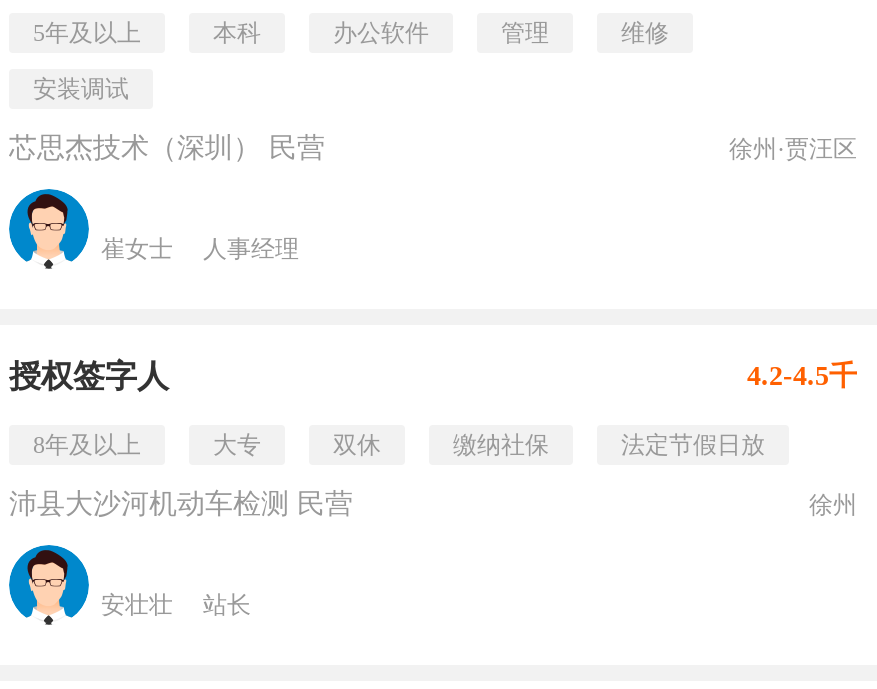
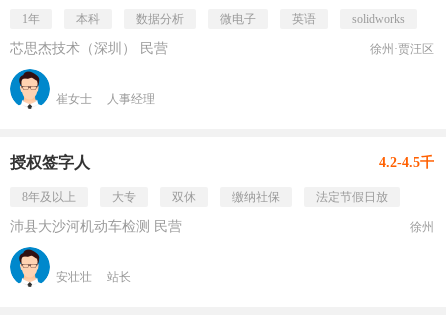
[33,19,141,47] 5年及以上 -> [22,12,40,26] 1年
[33,19,669,103] 办公软件 | 管理 | 维修 | 安装调试 -> [136,12,405,26] 数据分析 | 微电子 | 英语 | solidworks

